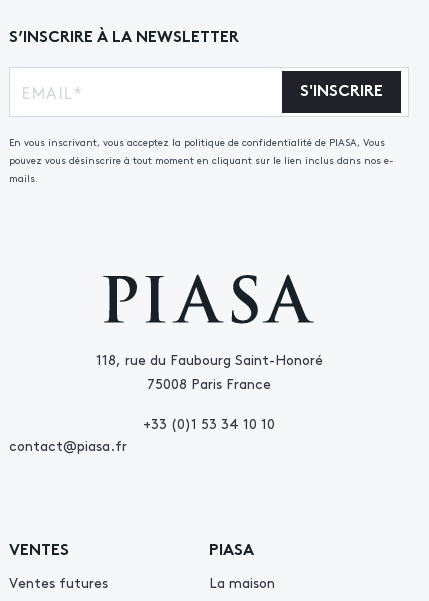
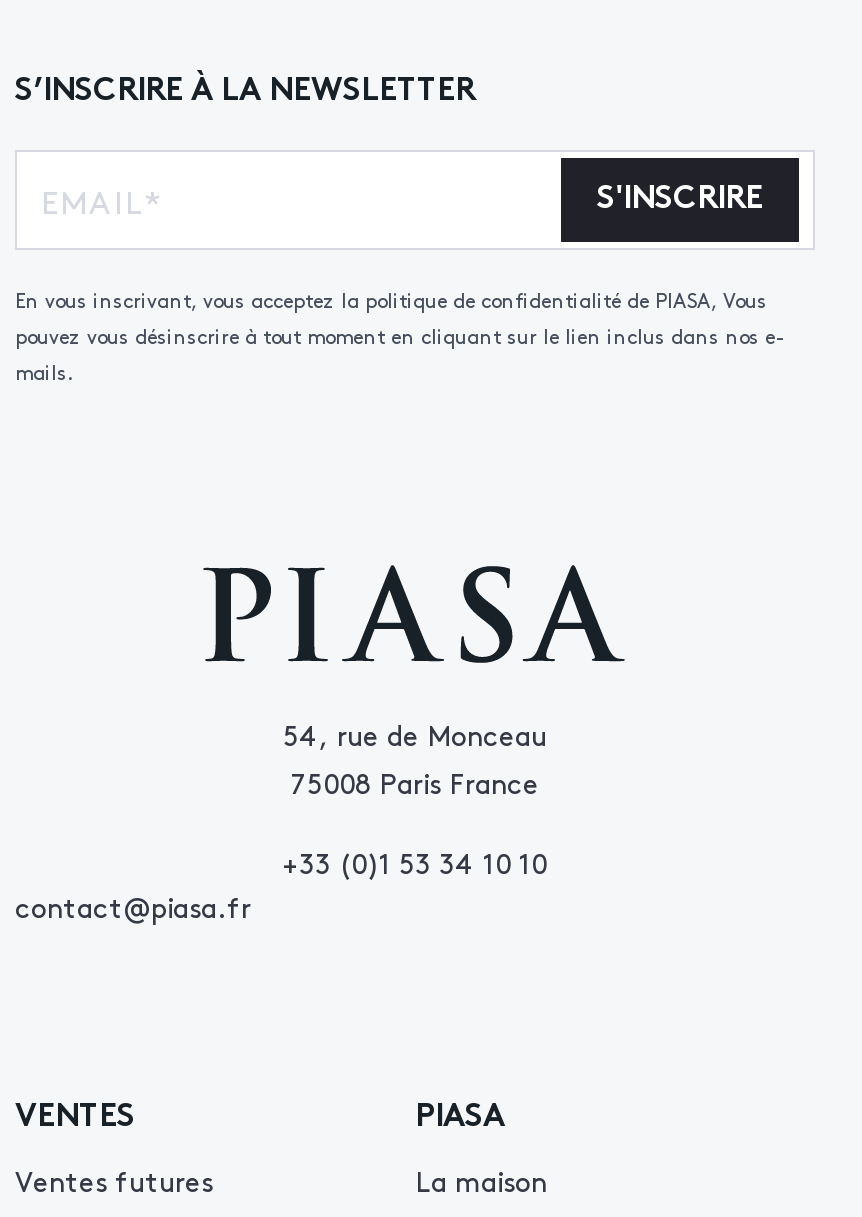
[95,349,322,369] 118, rue du Faubourg Saint-Honoré -> [283,714,547,754] 54, rue de Monceau

